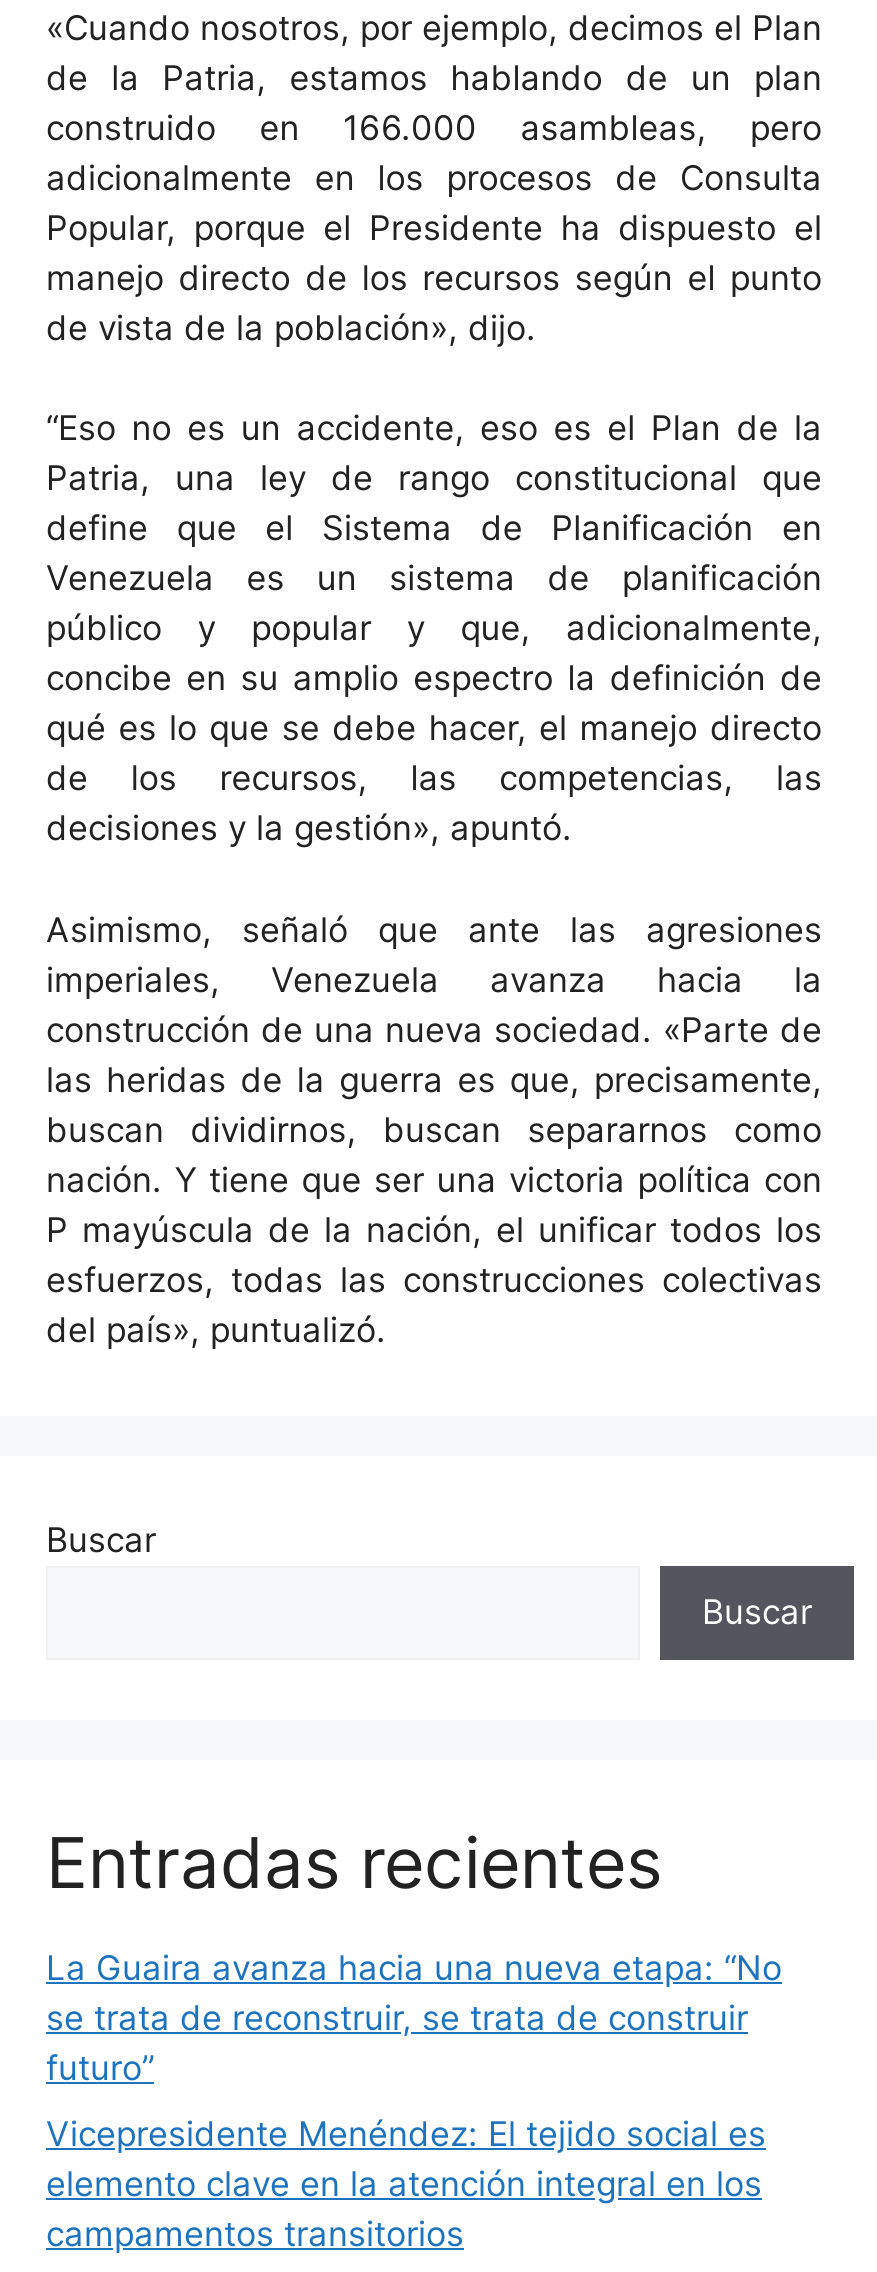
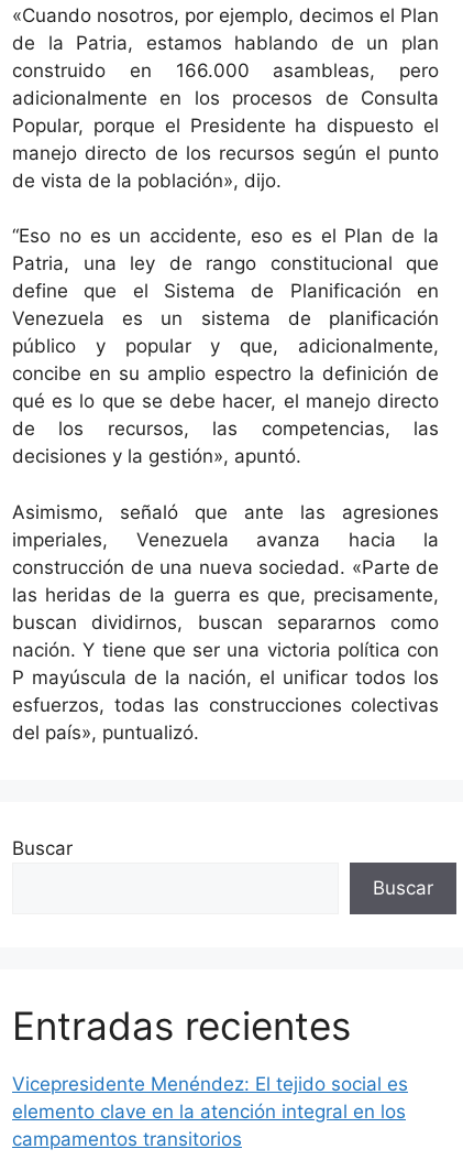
[46,1947,782,2087] La Guaira avanza hacia una nueva etapa: “No | se trata de reconstruir, se trata de construir | futuro” -> none

